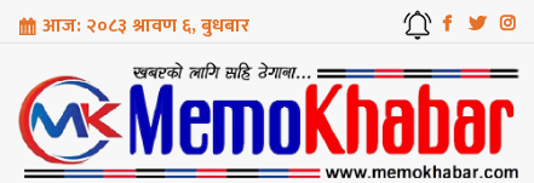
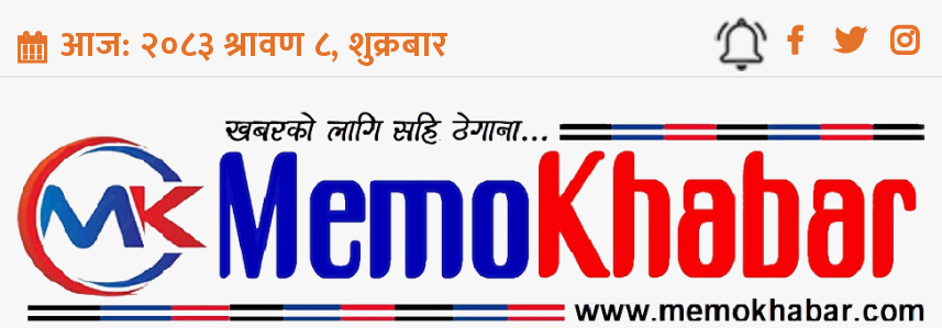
[42,10,249,42] आज: २०८३ श्रावण ६, बुधबार -> [60,16,447,76] आज: २०८३ श्रावण ८, शुक्रबार

